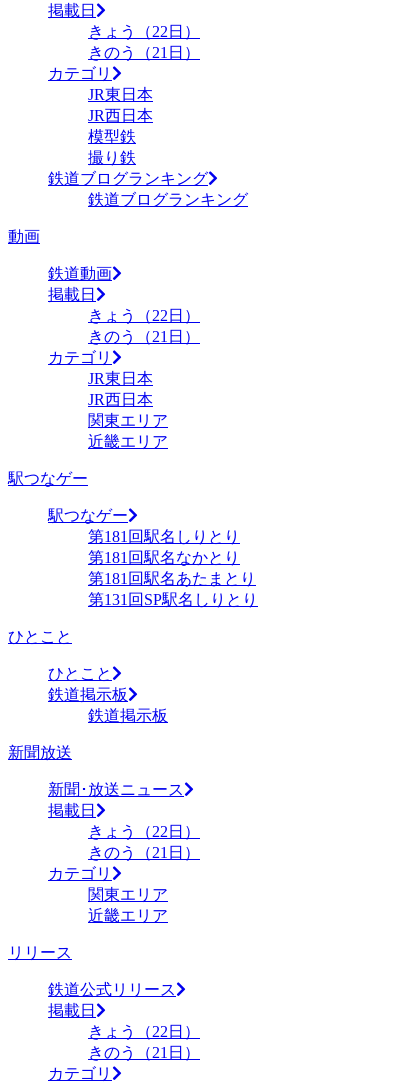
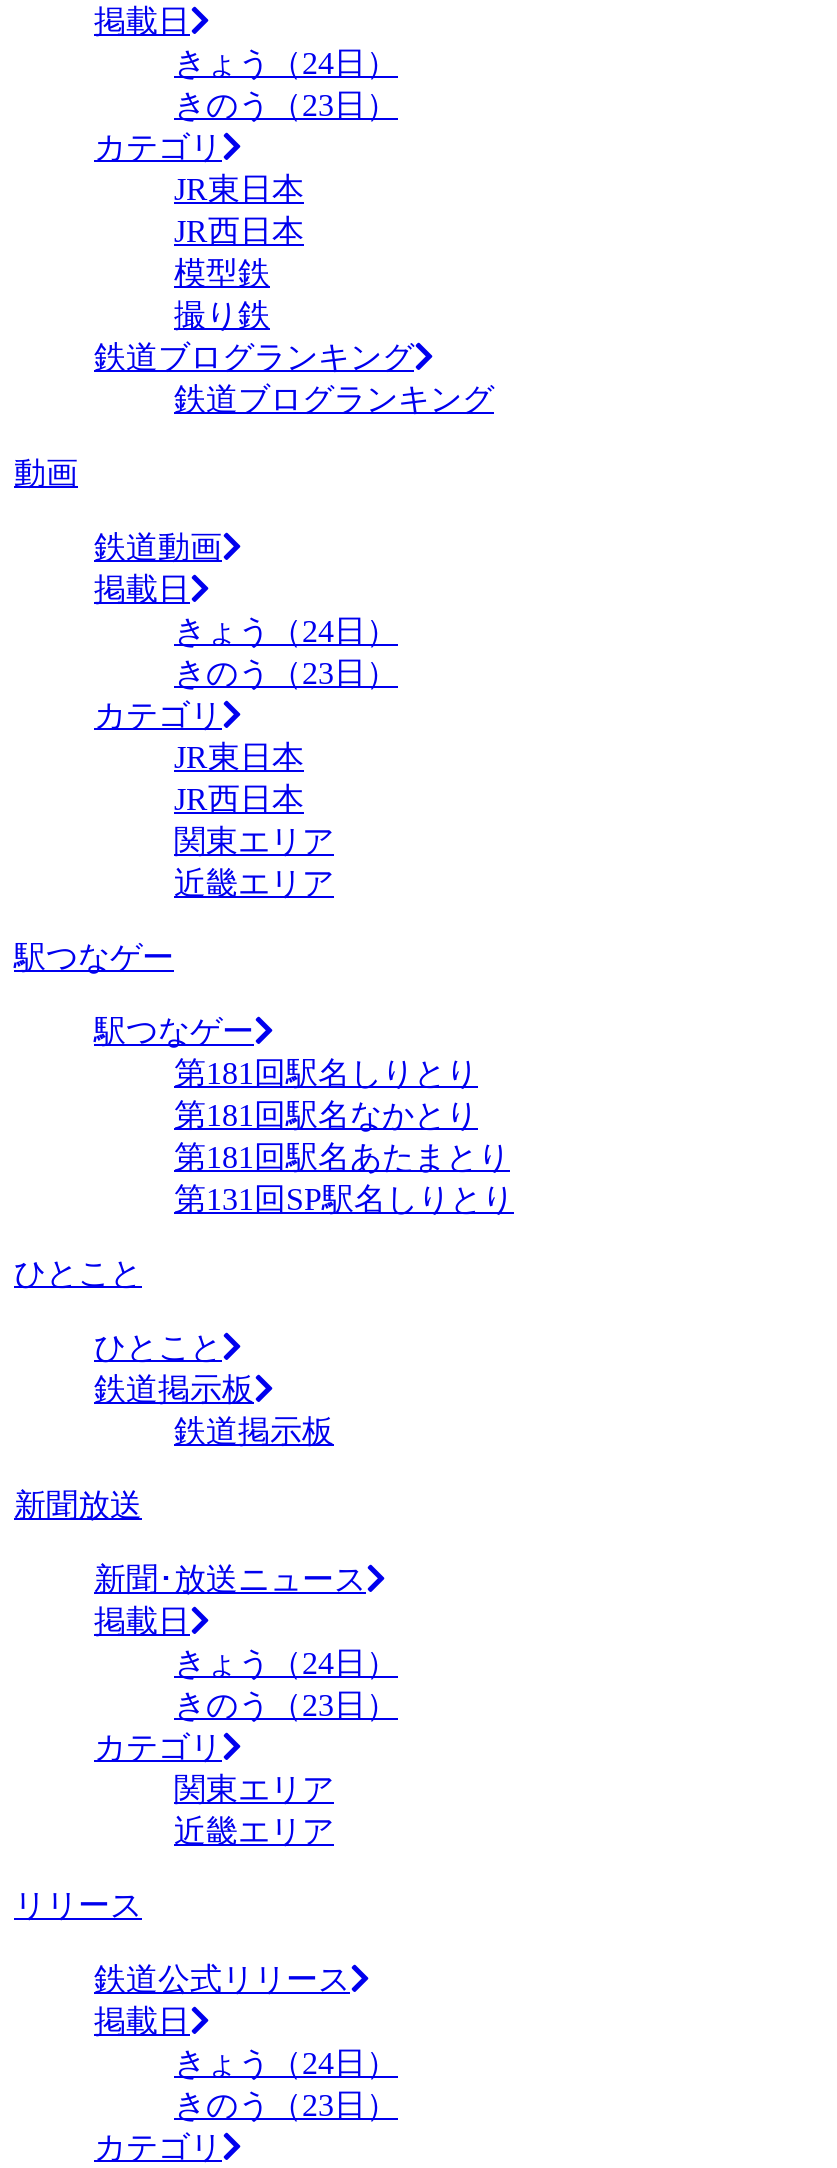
[88,23,200,40] きょう（22日） -> [174,46,398,80] きょう（24日）
[88,44,200,61] きのう（21日） -> [174,88,398,122] きのう（23日）
[88,307,200,324] きょう（22日） -> [174,614,398,648] きょう（24日）
[88,328,200,345] きのう（21日） -> [174,656,398,690] きのう（23日）
[88,823,200,840] きょう（22日） -> [174,1646,398,1680] きょう（24日）
[88,844,200,861] きのう（21日） -> [174,1688,398,1722] きのう（23日）
[88,1023,200,1040] きょう（22日） -> [174,2046,398,2080] きょう（24日）
[88,1044,200,1061] きのう（21日） -> [174,2088,398,2122] きのう（23日）

